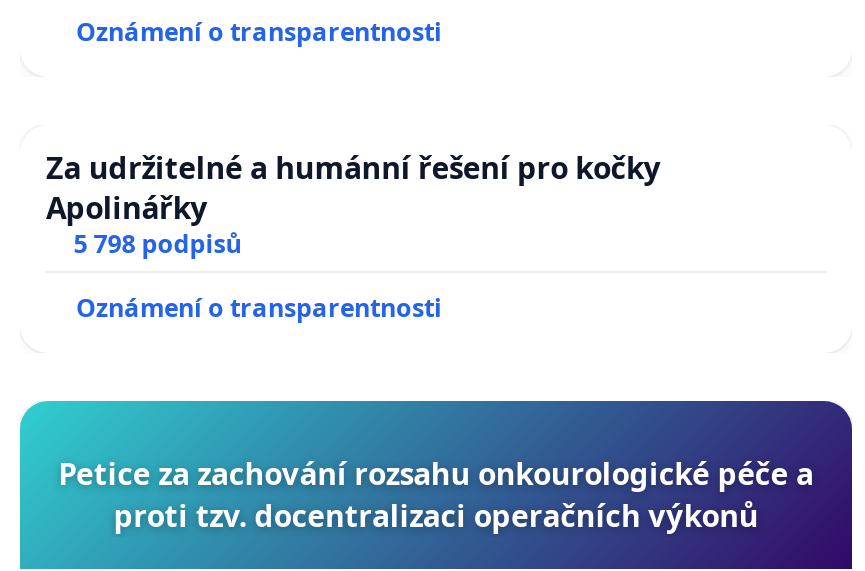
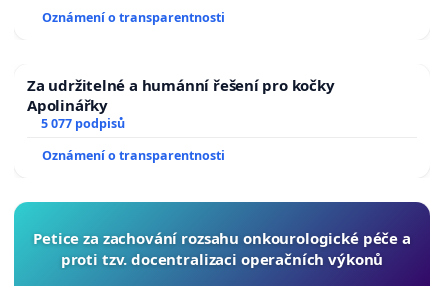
[74,227,242,261] 5 798 podpisů -> [41,115,125,132] 5 077 podpisů

